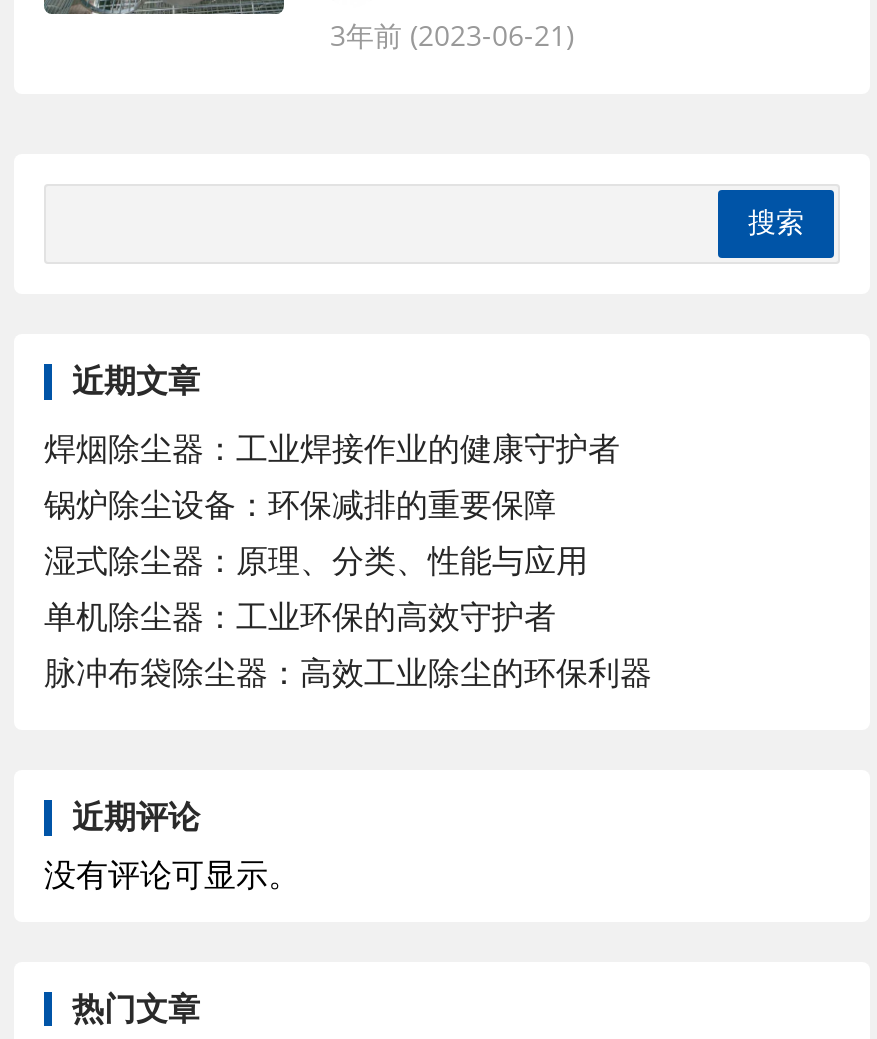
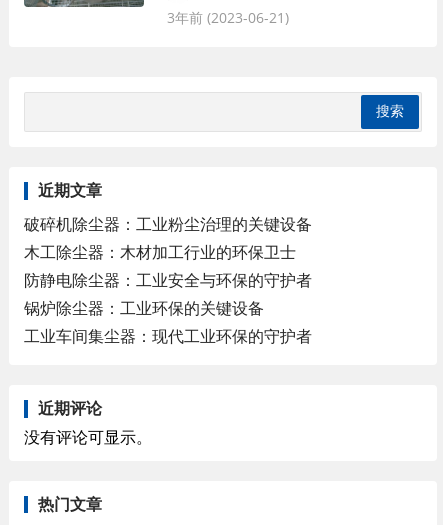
[44,426,652,694] 焊烟除尘器：工业焊接作业的健康守护者 | 锅炉除尘设备：环保减排的重要保障 | 湿式除尘器：原理、分类、性能与应用 | 单机除尘器：工业环保的高效守护者 | 脉冲布袋除尘器：高效工业除尘的环保利器 -> [24,213,312,347] 破碎机除尘器：工业粉尘治理的关键设备 | 木工除尘器：木材加工行业的环保卫士 | 防静电除尘器：工业安全与环保的守护者 | 锅炉除尘器：工业环保的关键设备 | 工业车间集尘器：现代工业环保的守护者

